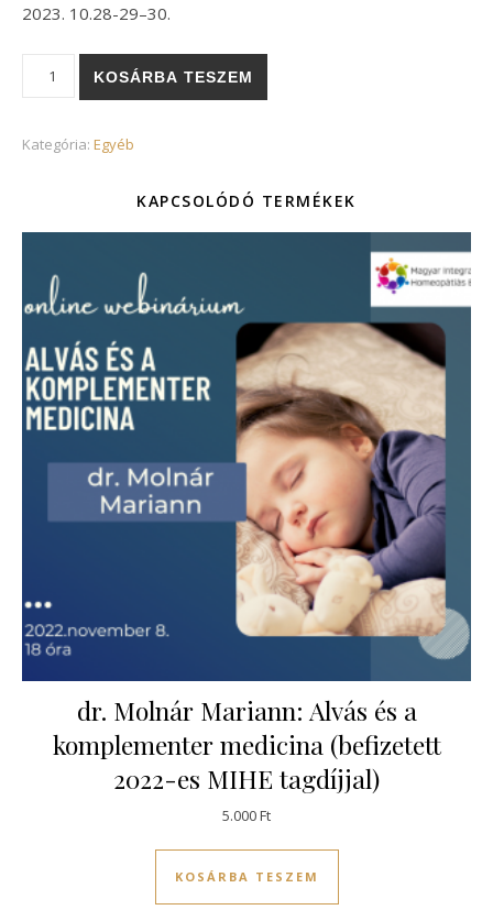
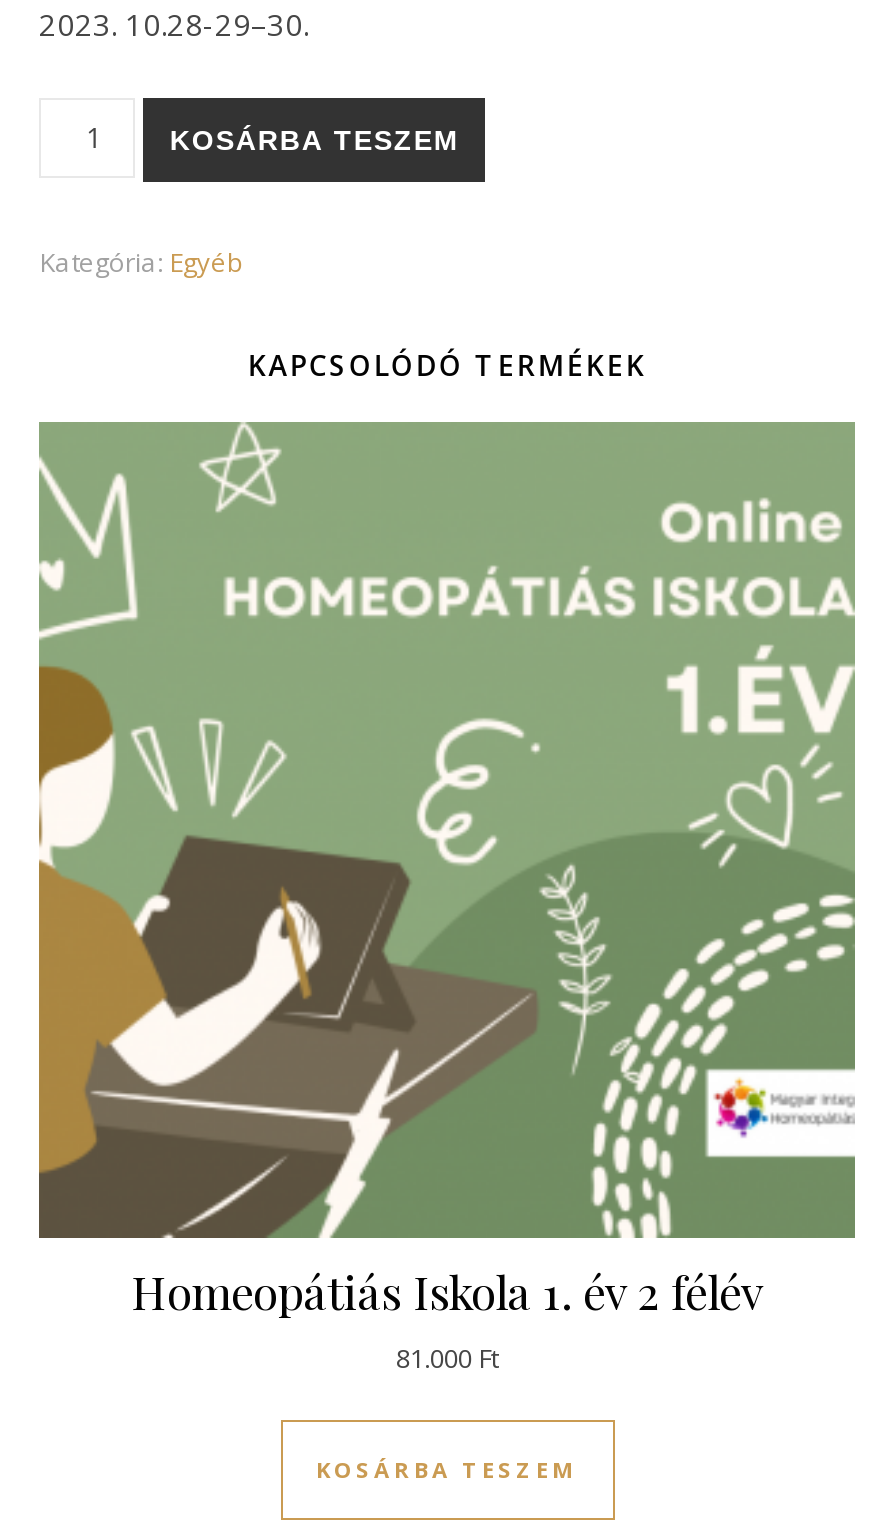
[21,231,471,825] [image] | dr. Molnár Mariann: Alvás és a | komplementer medicina (befizetett | 2022-es MIHE tagdíjjal) | 5.000 Ft -> [37,420,857,1376] [image] | Homeopátiás Iskola 1. év 2 félév | 81.000 Ft

